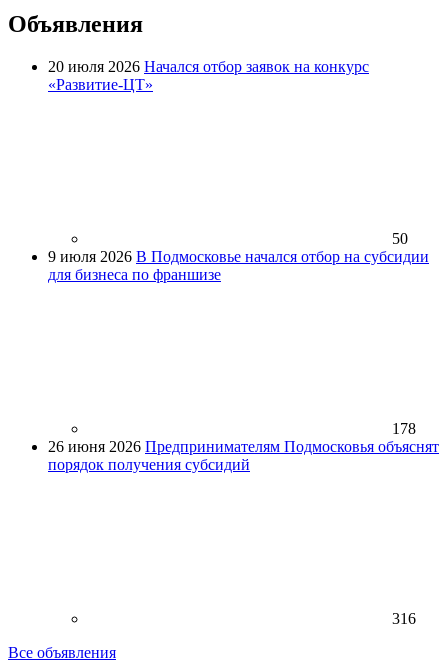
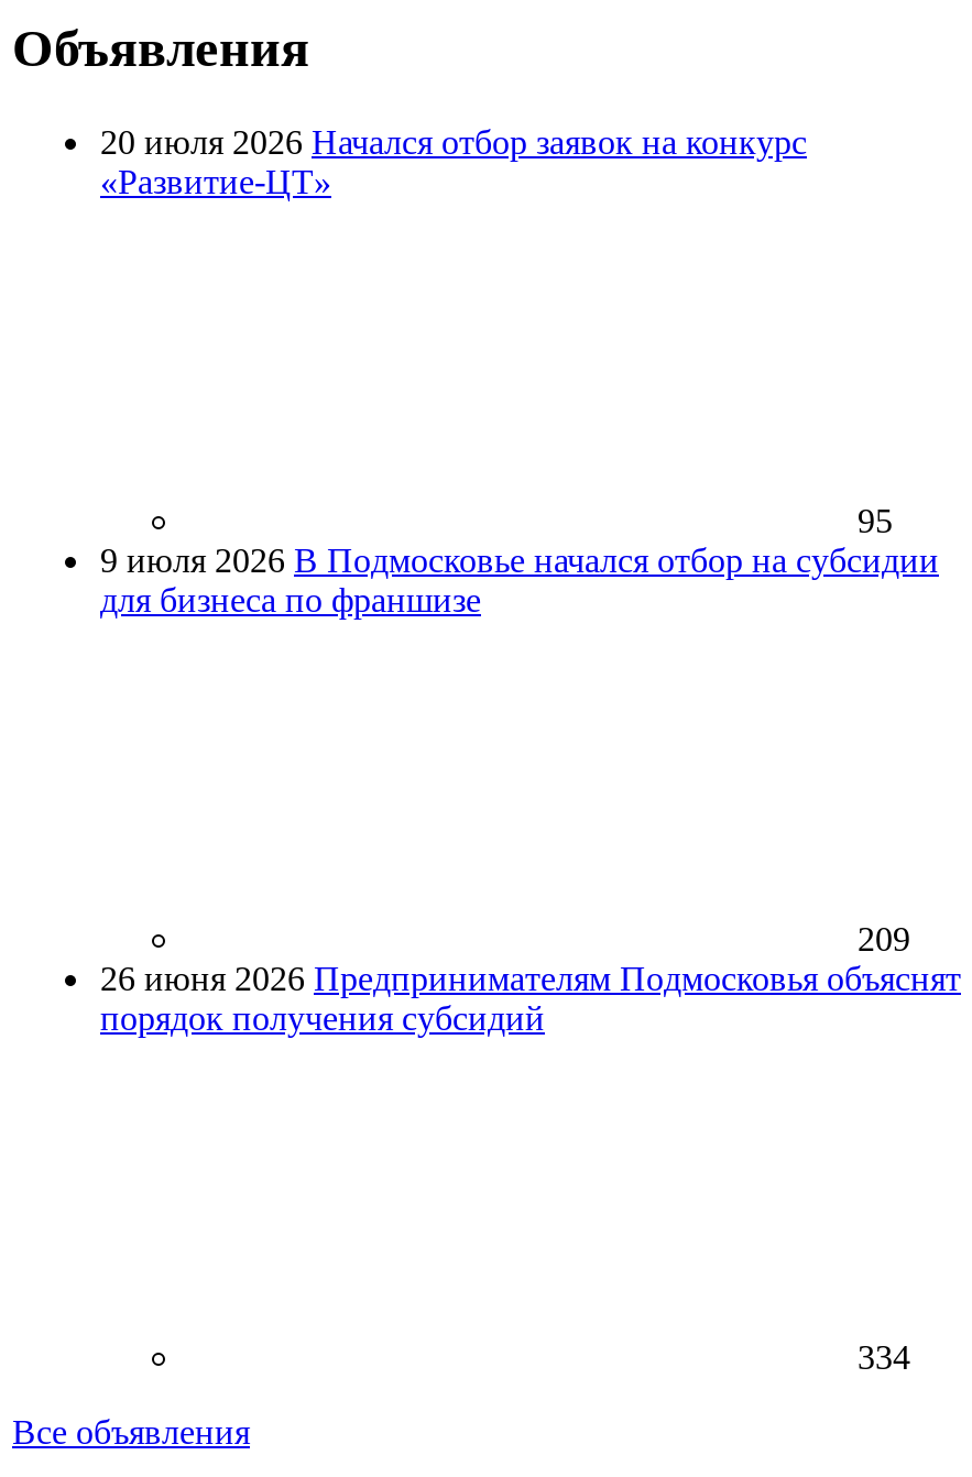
[392,230,408,247] 50 -> [858,501,893,539] 95
[392,420,416,437] 178 -> [858,920,910,957] 209
[392,610,416,627] 316 -> [858,1338,910,1375] 334

